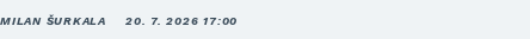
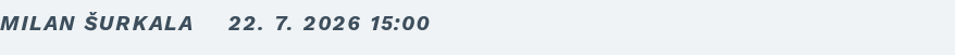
[0,14,238,27] MILAN ŠURKALA 20. 7. 2026 17:00 -> [0,10,431,34] MILAN ŠURKALA 22. 7. 2026 15:00

